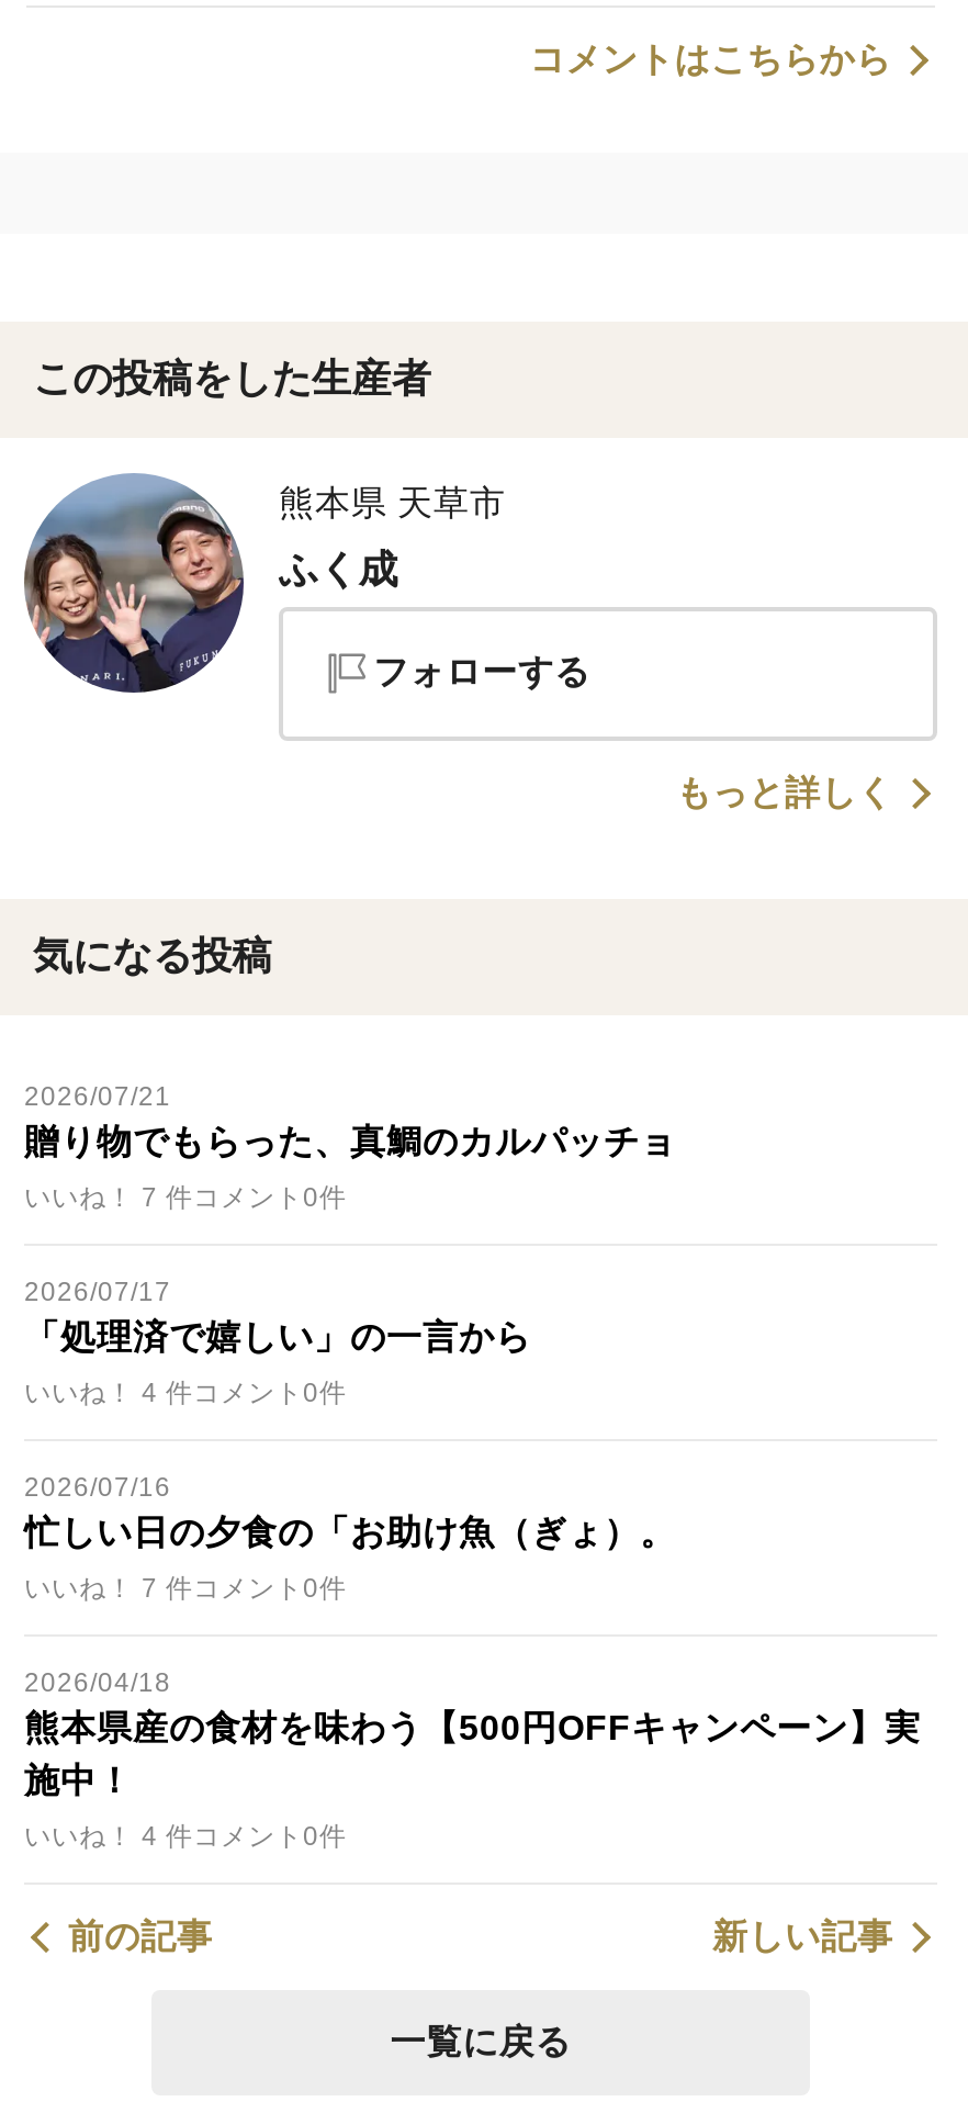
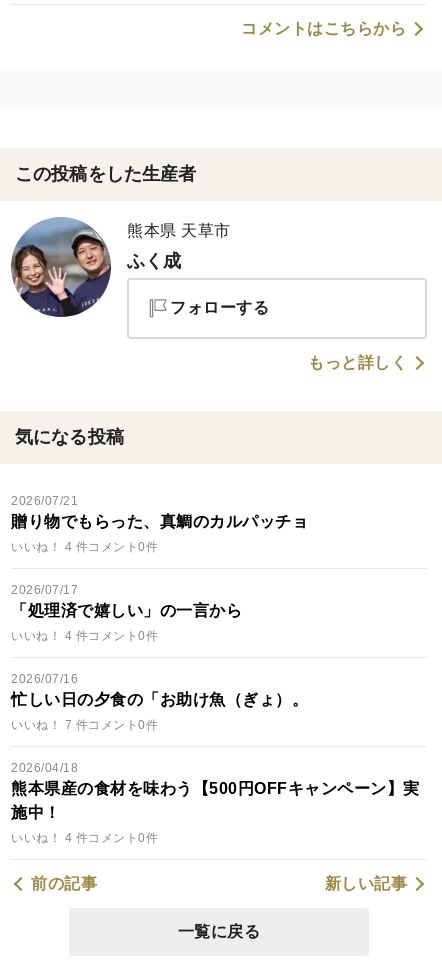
[24,1181,347,1212] いいね！ 7 件コメント0件 -> [11,539,158,553] いいね！ 4 件コメント0件

